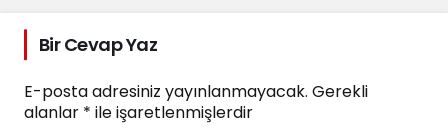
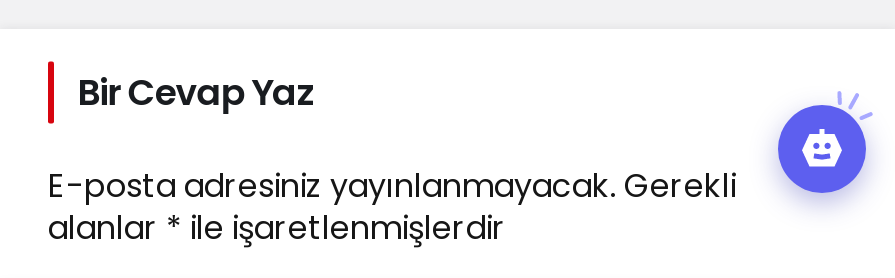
none -> [772,91,874,209] [image]

